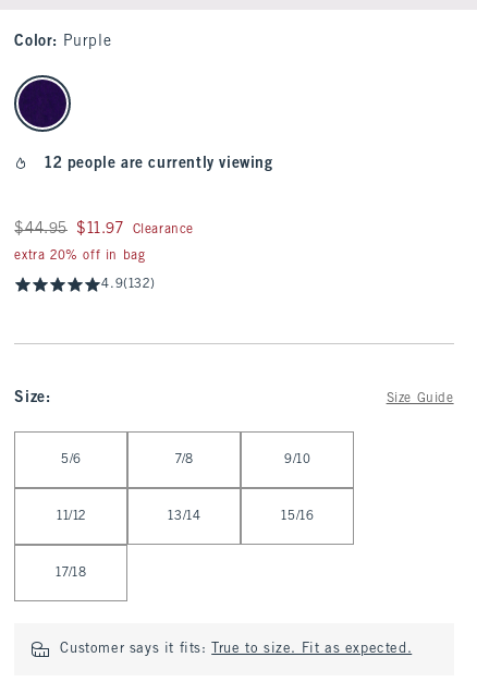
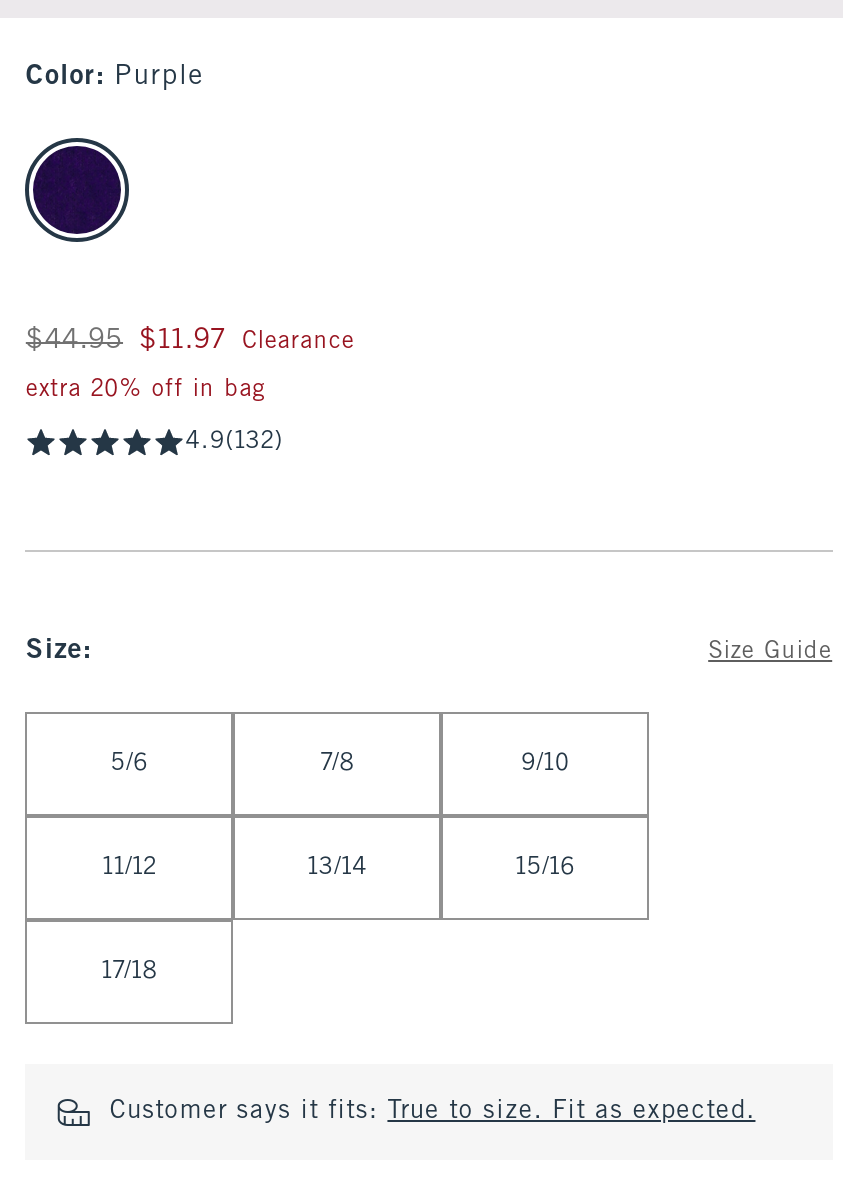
[45,157,273,171] 12 people are currently viewing -> none

